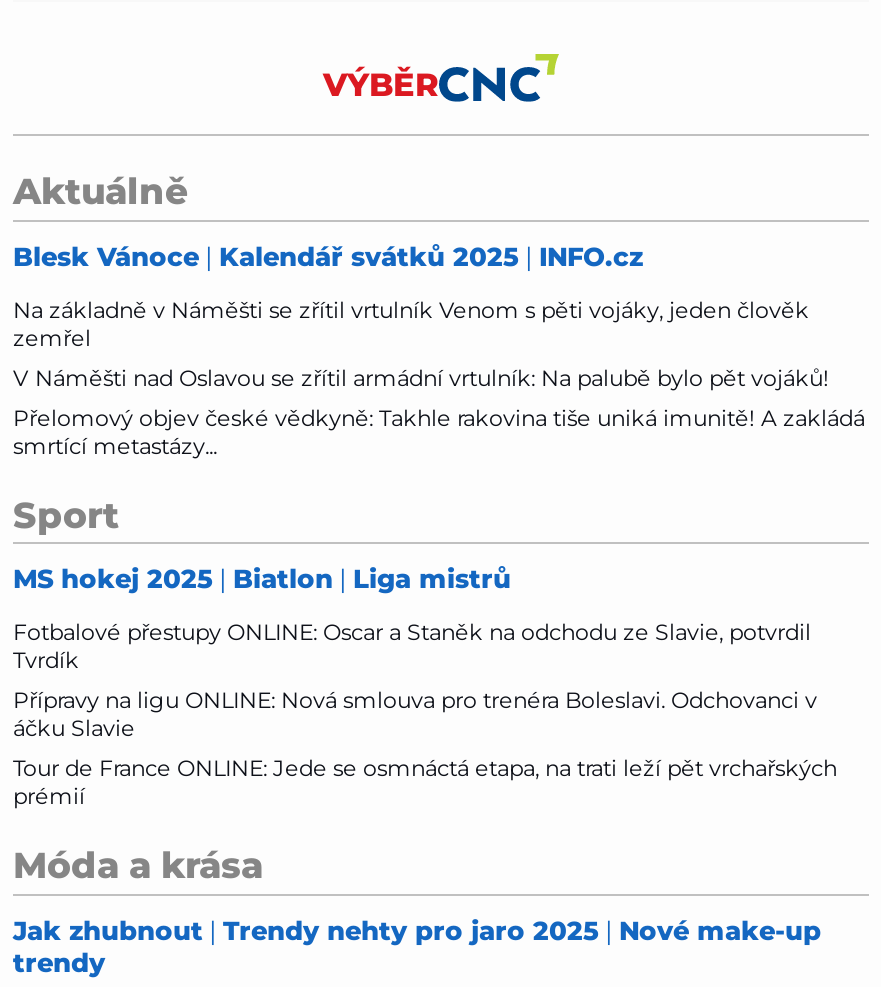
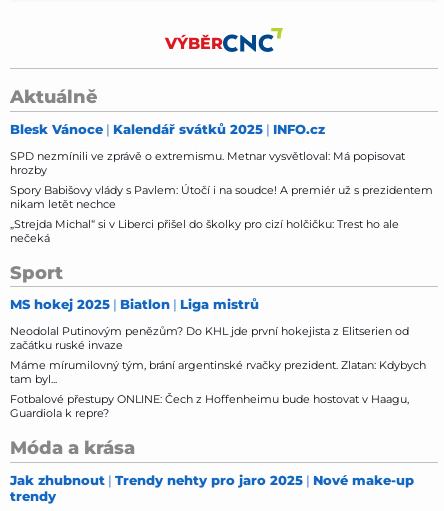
[13,296,865,460] Na základně v Náměšti se zřítil vrtulník Venom s pěti vojáky, jeden člověk | zemřel | V Náměšti nad Oslavou se zřítil armádní vrtulník: Na palubě bylo pět vojáků! | Přelomový objev české vědkyně: Takhle rakovina tiše uniká imunitě! A zakládá | smrtící metastázy... -> [10,149,433,245] SPD nezmínili ve zprávě o extremismu. Metnar vysvětloval: Má popisovat | hrozby | Spory Babišovy vlády s Pavlem: Útočí i na soudce! A premiér už s prezidentem | nikam letět nechce | „Strejda Michal“ si v Liberci přišel do školky pro cizí holčičku: Trest ho ale | nečeká
[13,619,837,811] Fotbalové přestupy ONLINE: Oscar a Staněk na odchodu ze Slavie, potvrdil | Tvrdík | Přípravy na ligu ONLINE: Nová smlouva pro trenéra Boleslavi. Odchovanci v | áčku Slavie | Tour de France ONLINE: Jede se osmnáctá etapa, na trati leží pět vrchařských | prémií -> [10,324,426,420] Neodolal Putinovým penězům? Do KHL jde první hokejista z Elitserien od | začátku ruské invaze | Máme mírumilovný tým, brání argentinské rvačky prezident. Zlatan: Kdybych | tam byl... | Fotbalové přestupy ONLINE: Čech z Hoffenheimu bude hostovat v Haagu, | Guardiola k repre?

